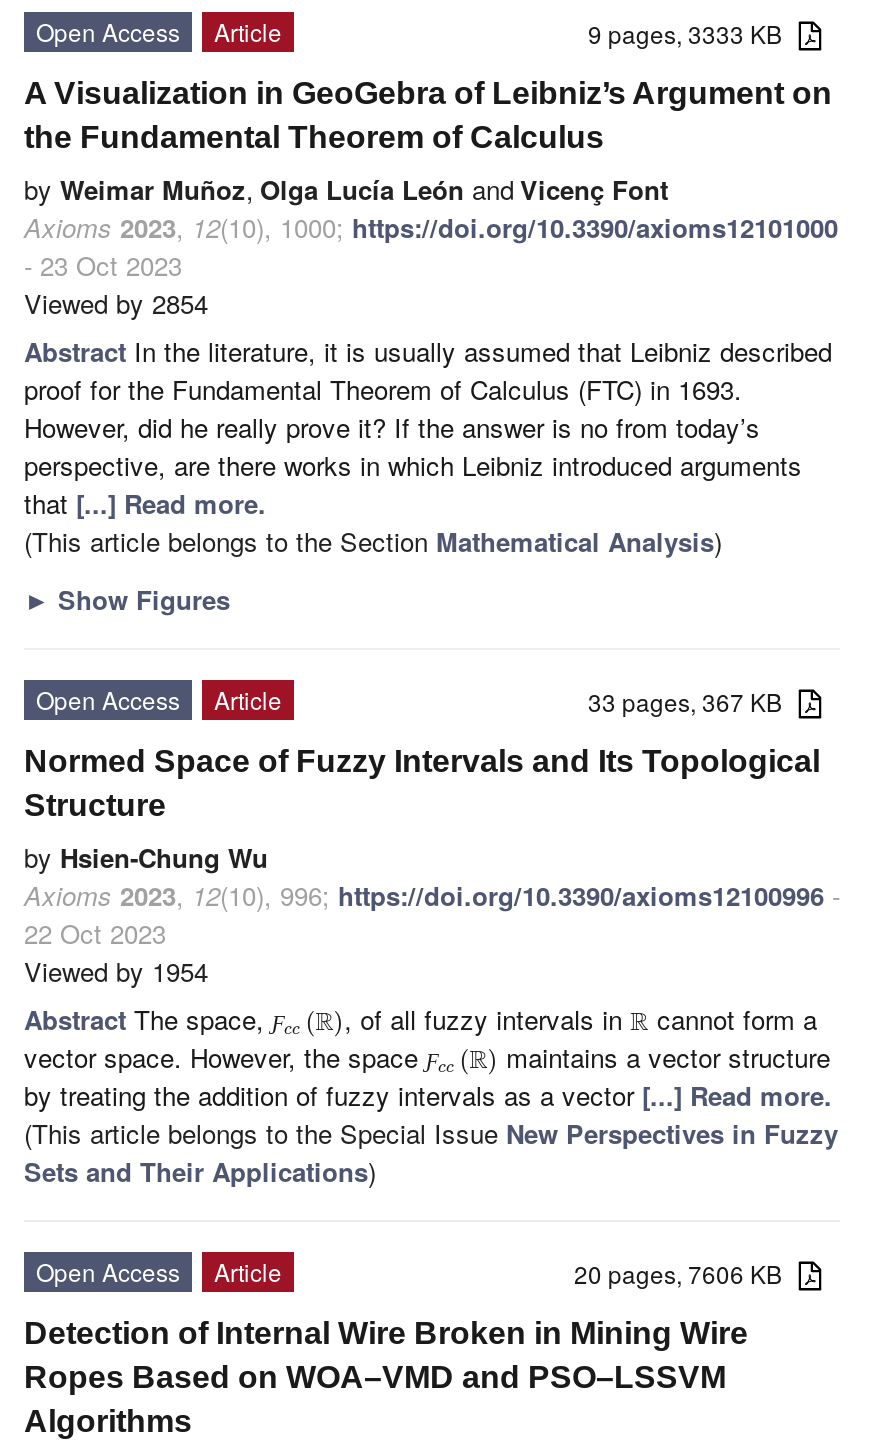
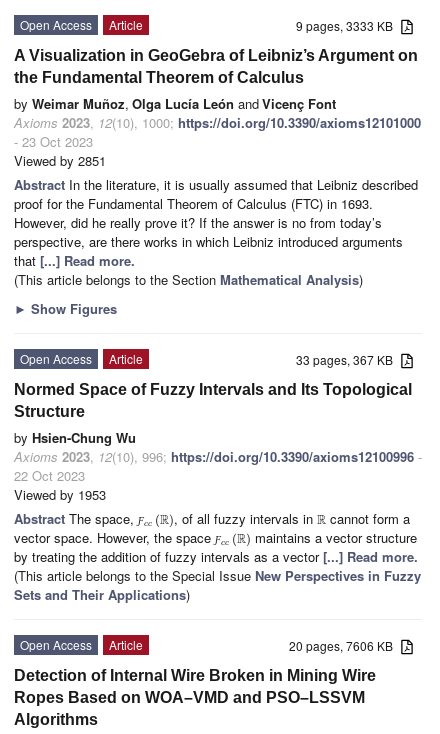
[24,283,208,321] Viewed by 2854 -> [14,151,106,170] Viewed by 2851
[24,951,208,989] Viewed by 1954 -> [14,485,106,504] Viewed by 1953

